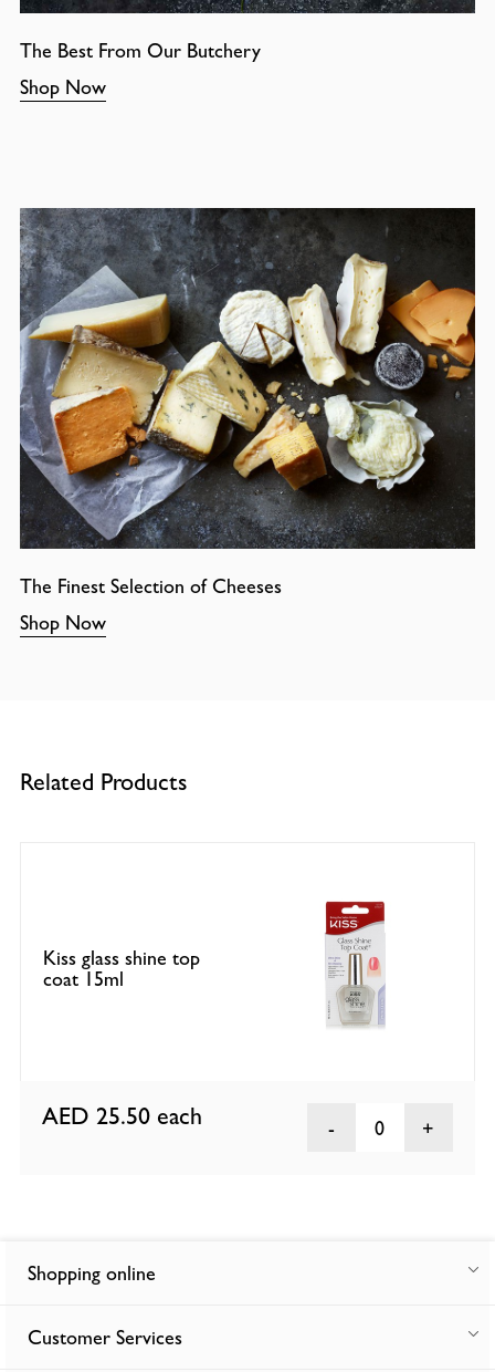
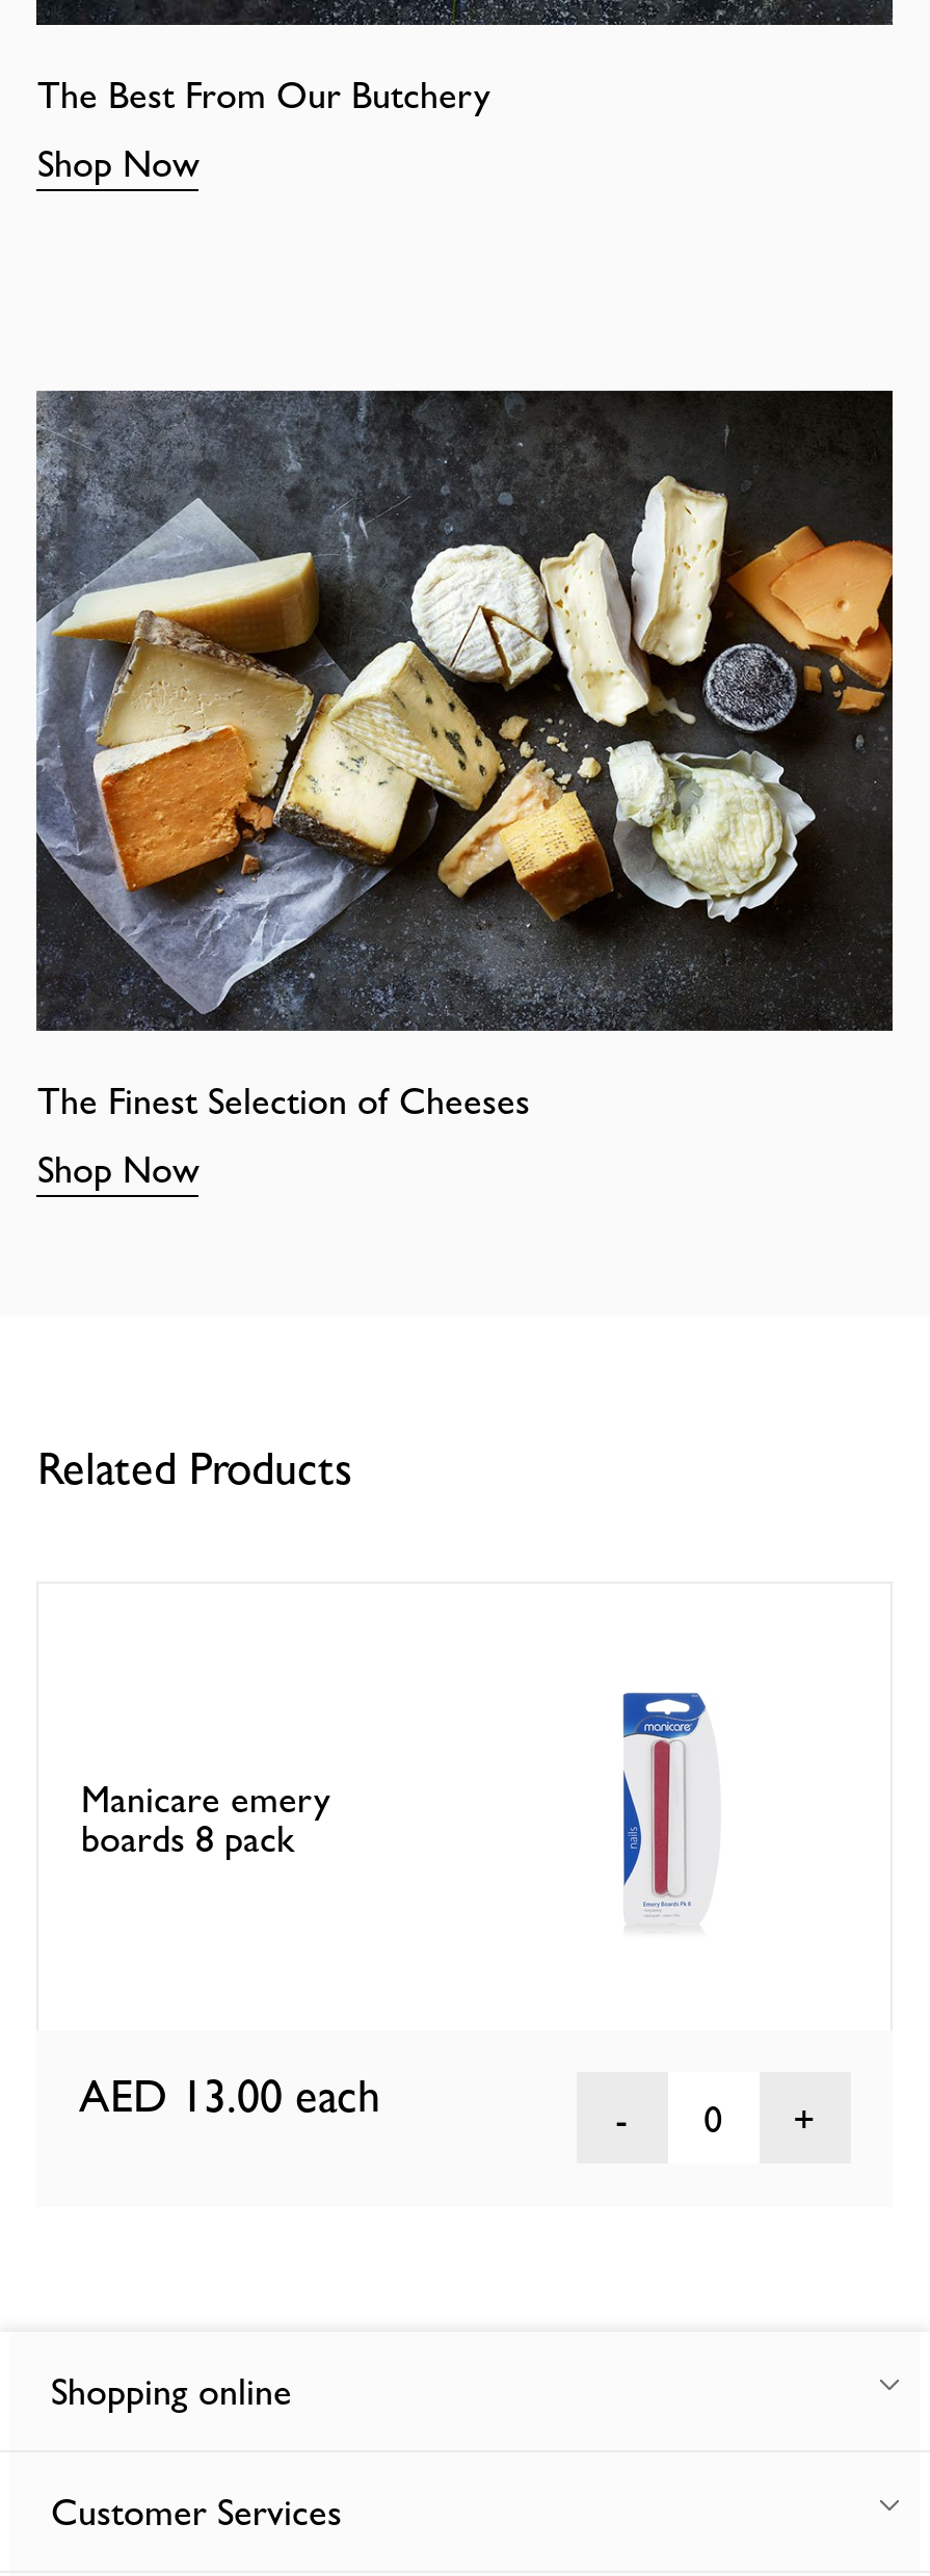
[325,901,386,1027] [image] -> [612,1692,722,1927] [image]
[44,946,200,990] Kiss glass shine top | coat 15ml -> [81,1776,330,1859] Manicare emery | boards 8 pack
[42,1102,203,1130] AED 25.50 each -> [79,2071,380,2123] AED 13.00 each

